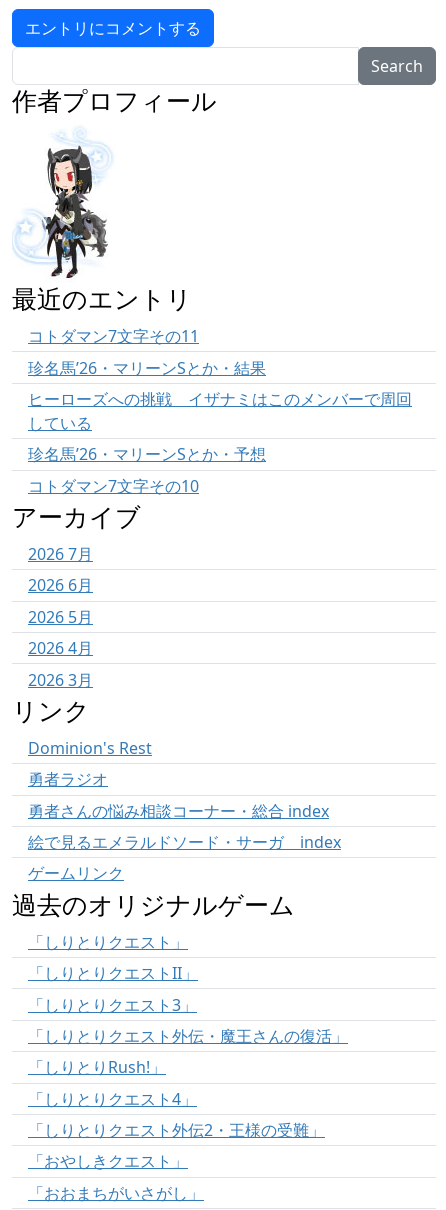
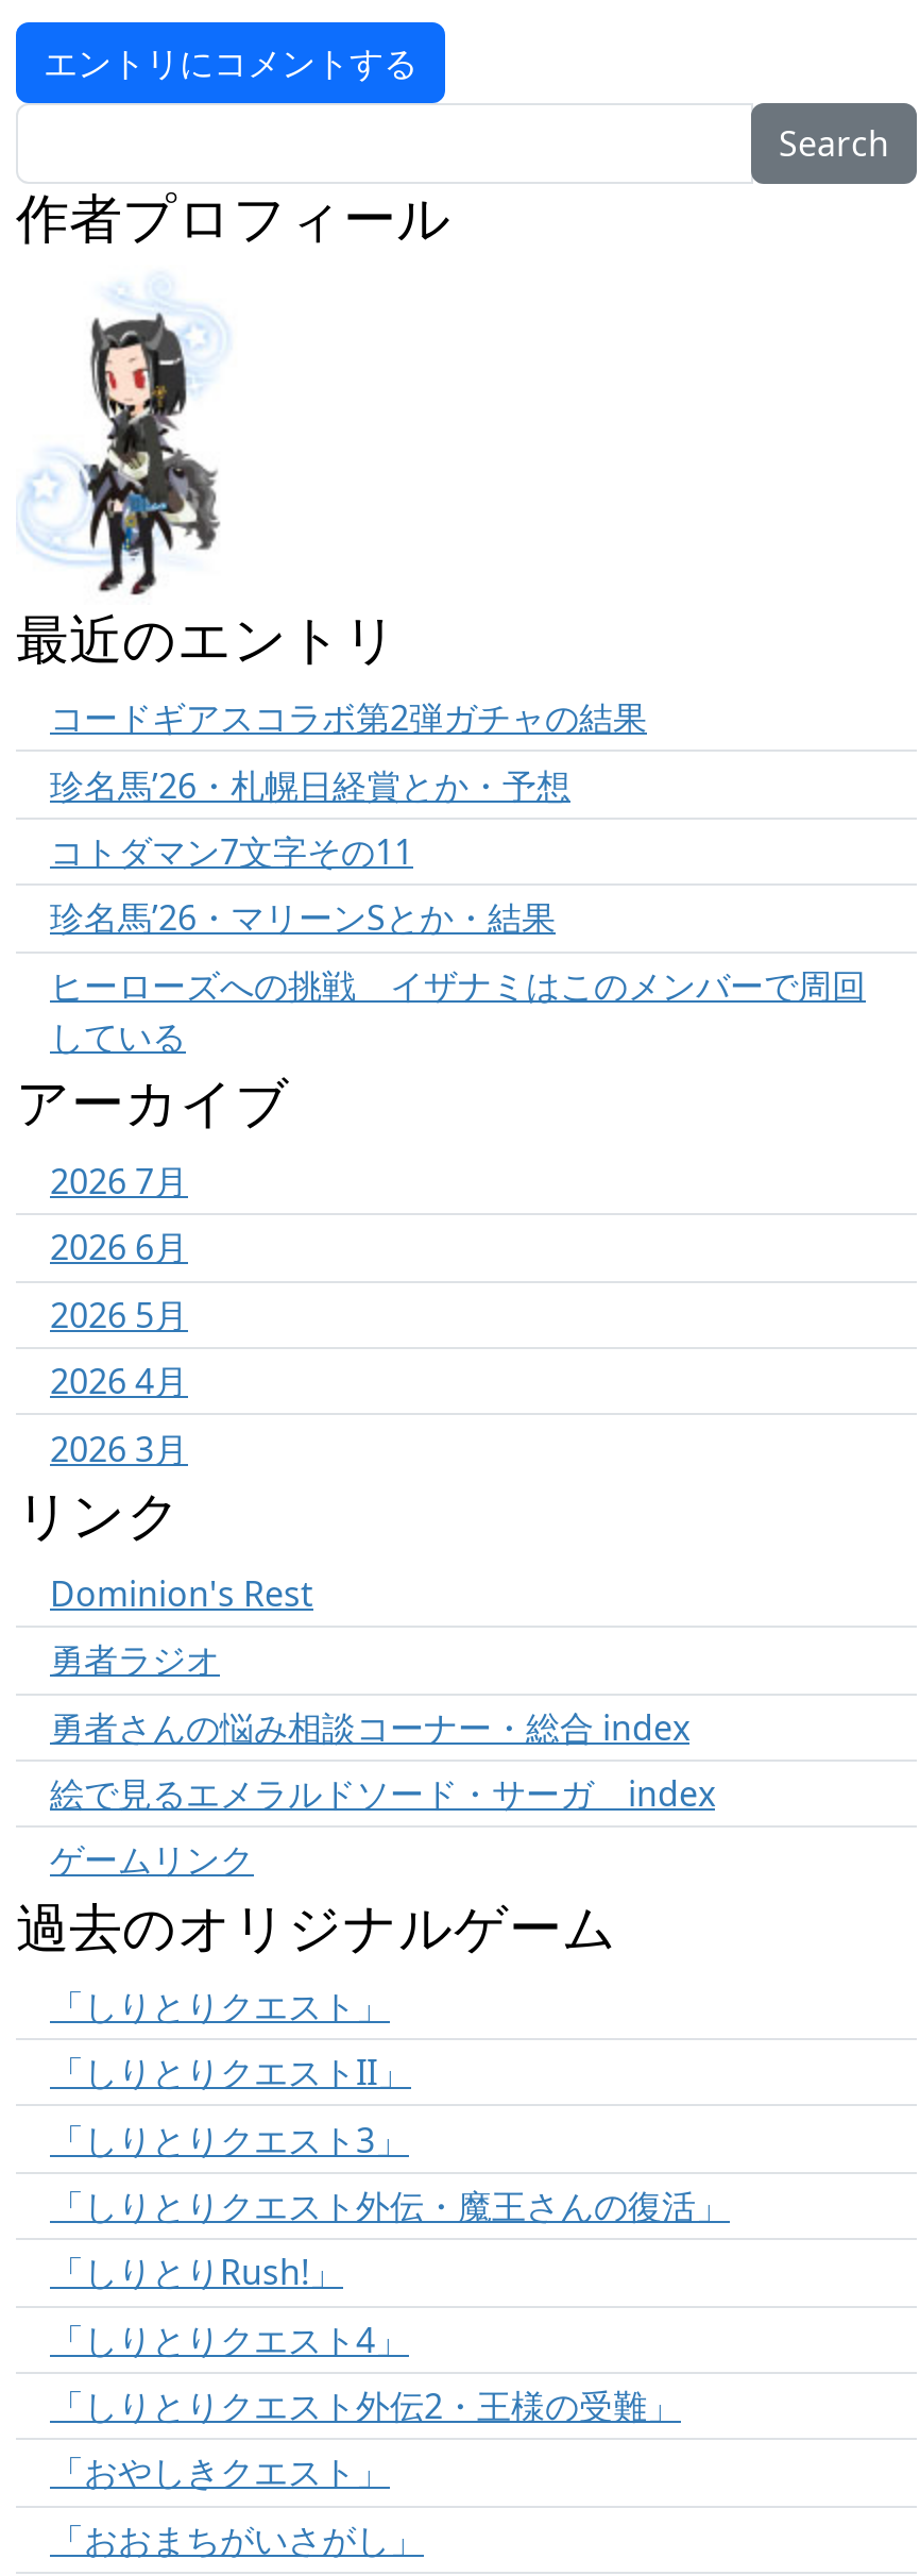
none -> [50,695,647,808] コードギアスコラボ第2弾ガチャの結果 | 珍名馬’26・札幌日経賞とか・予想
moved [28,325,412,434] -> [50,828,866,1059]: コトダマン7文字その11 | 珍名馬’26・マリーンSとか・結果 | ヒーローズへの挑戦 イザナミはこのメンバーで周回 | している
[28,443,266,497] 珍名馬’26・マリーンSとか・予想 | コトダマン7文字その10 -> none

